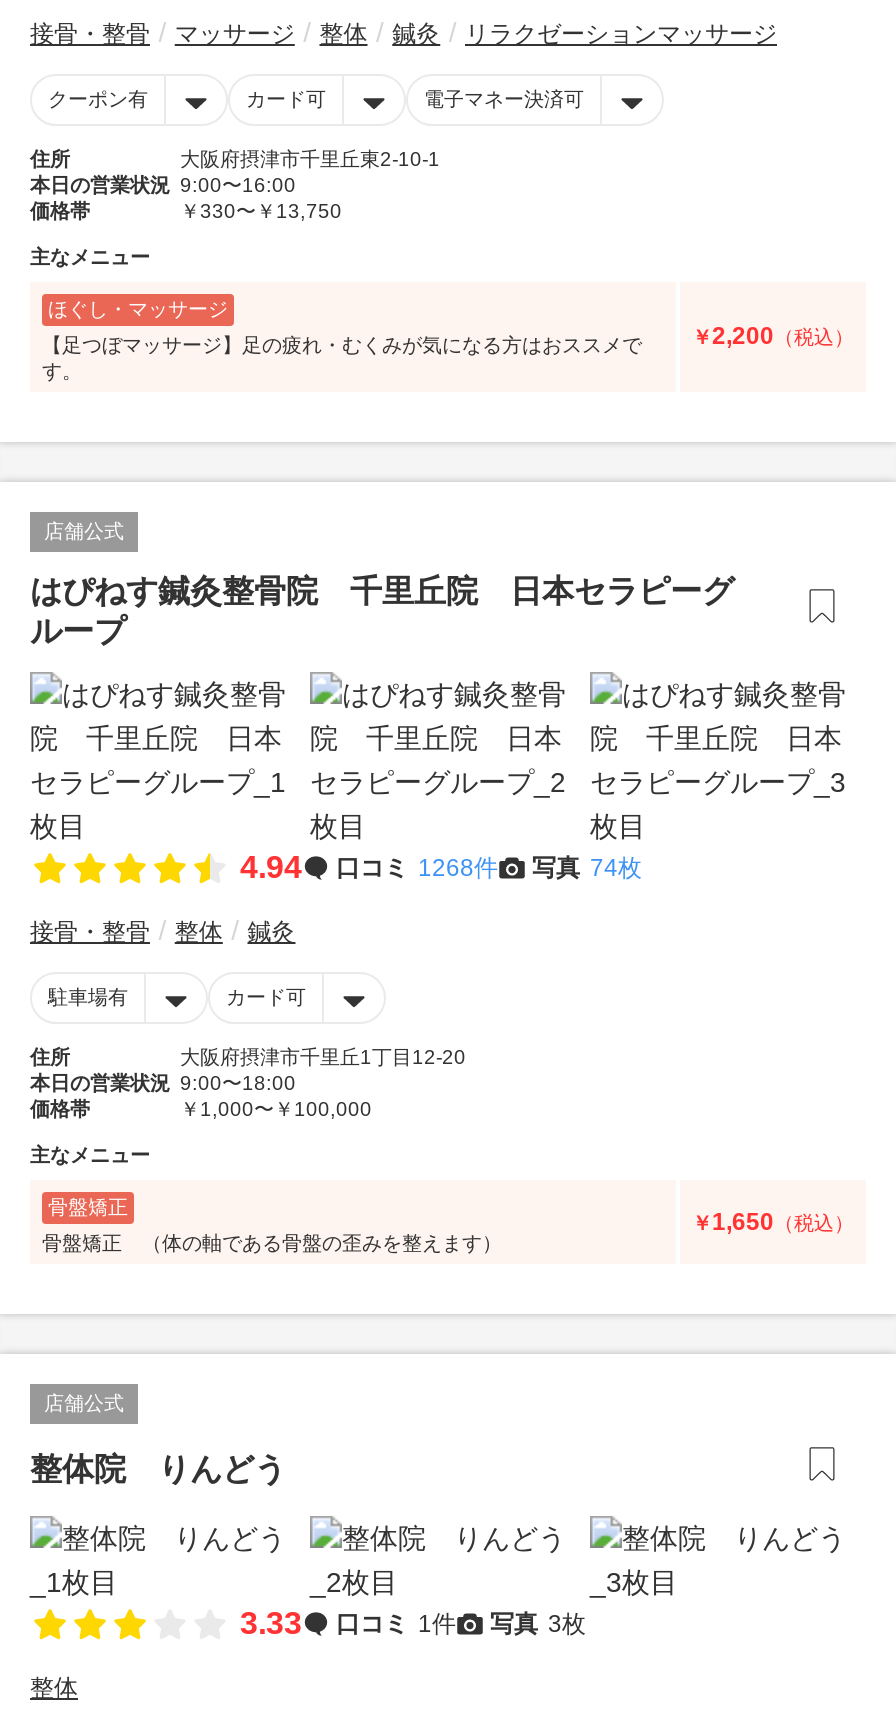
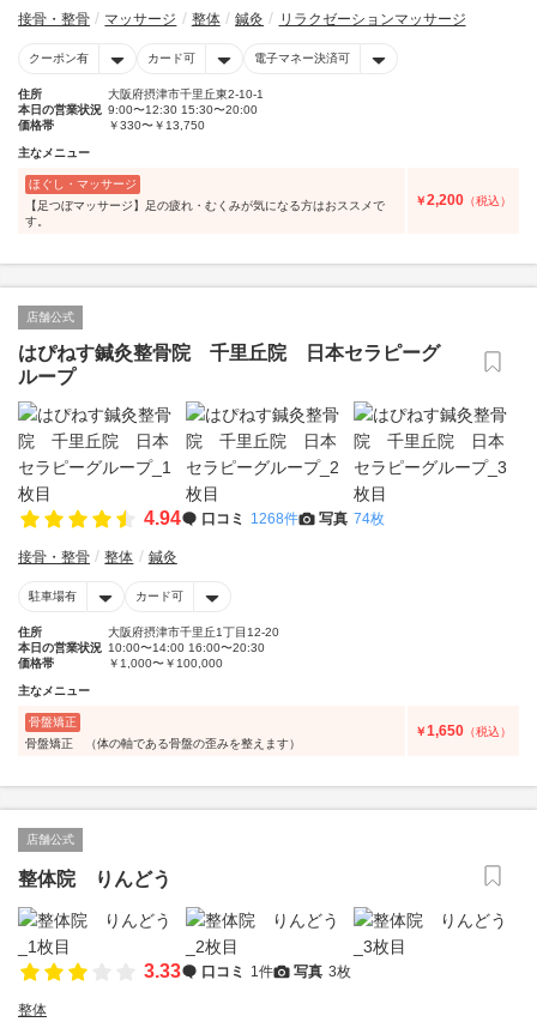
[30,174,296,196] 本日の営業状況 9:00〜16:00 -> [18,103,258,116] 本日の営業状況 9:00〜12:30 15:30〜20:00
[30,1072,296,1094] 本日の営業状況 9:00〜18:00 -> [18,641,265,654] 本日の営業状況 10:00〜14:00 16:00〜20:30

